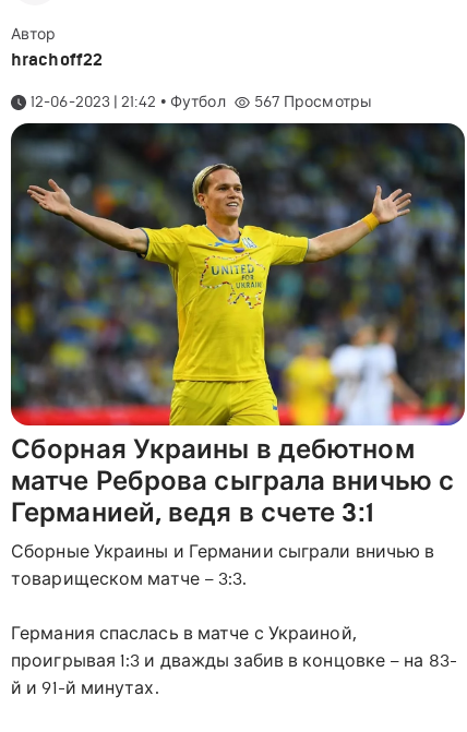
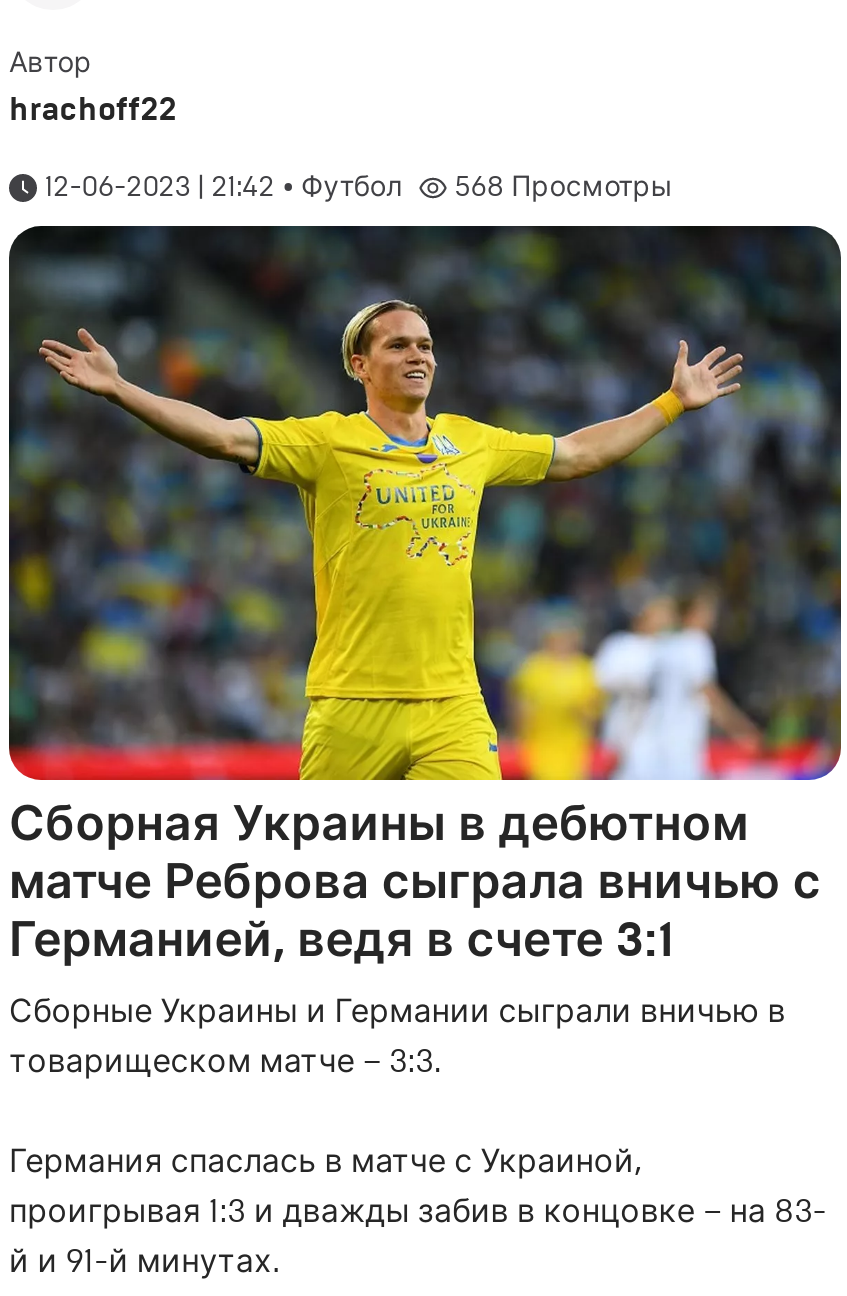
[254,93,372,111] 567 Просмотры -> [454,170,673,204] 568 Просмотры

